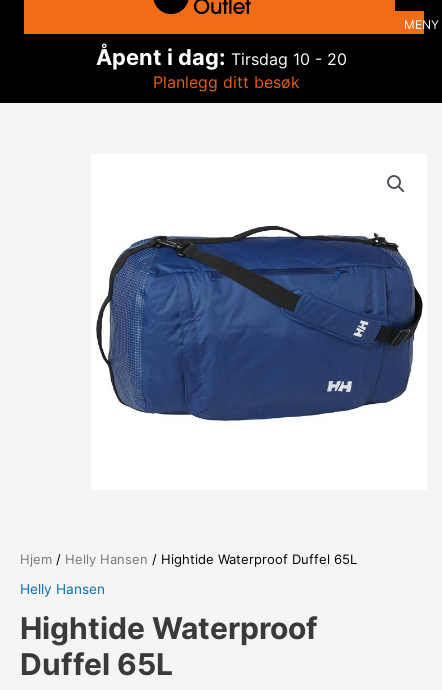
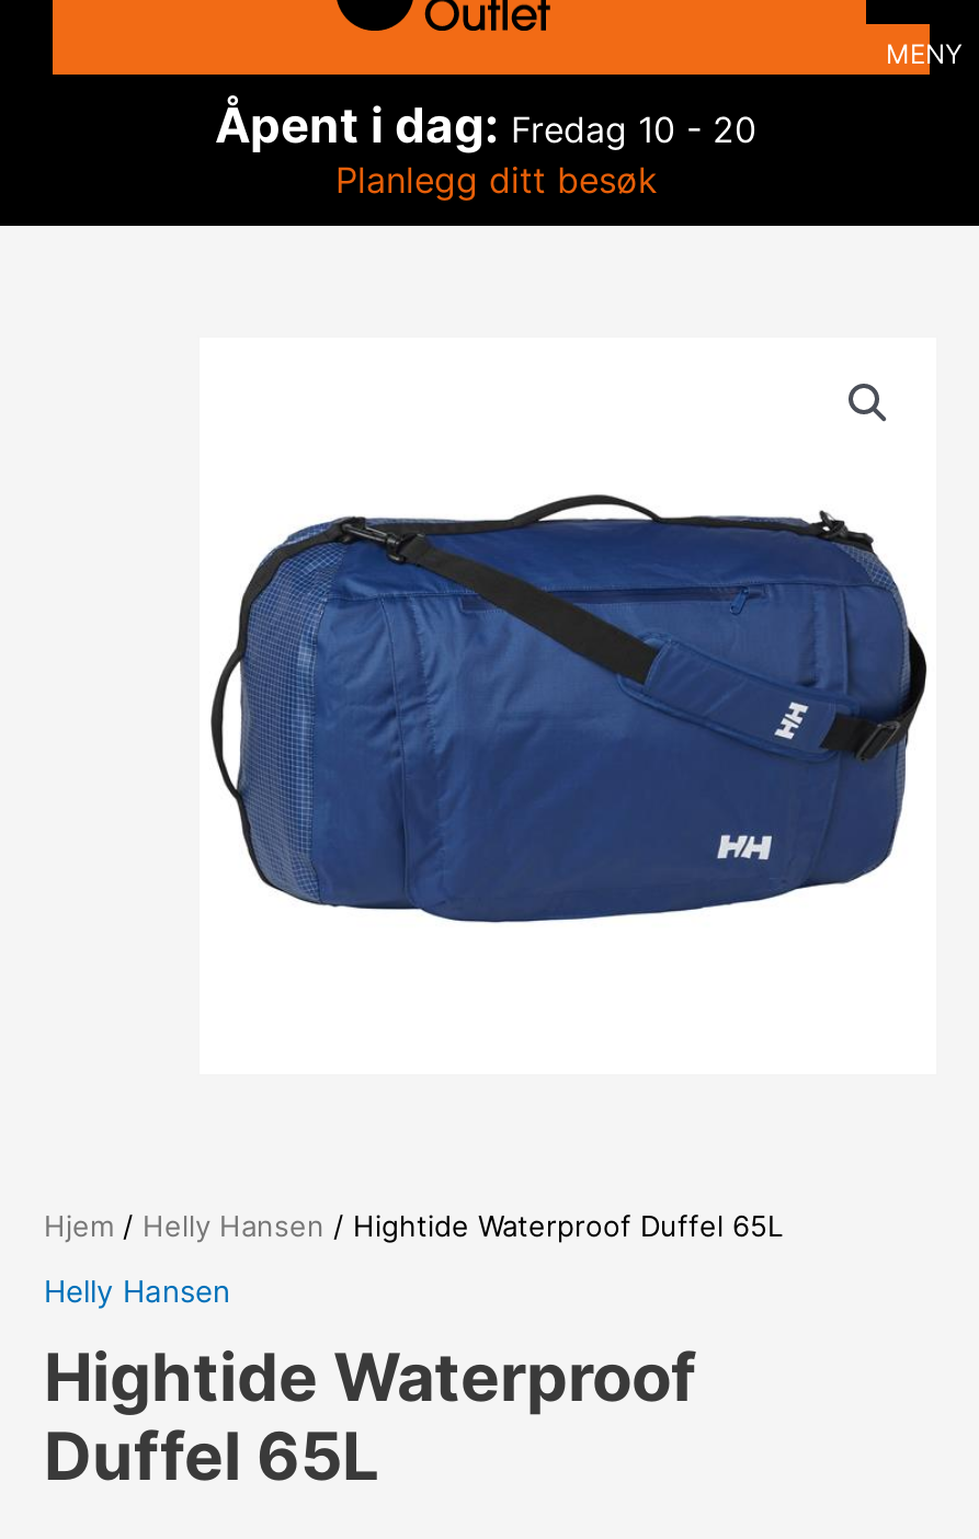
[96,43,347,69] Åpent i dag: Tirsdag 10 - 20 -> [215,95,756,152] Åpent i dag: Fredag 10 - 20

